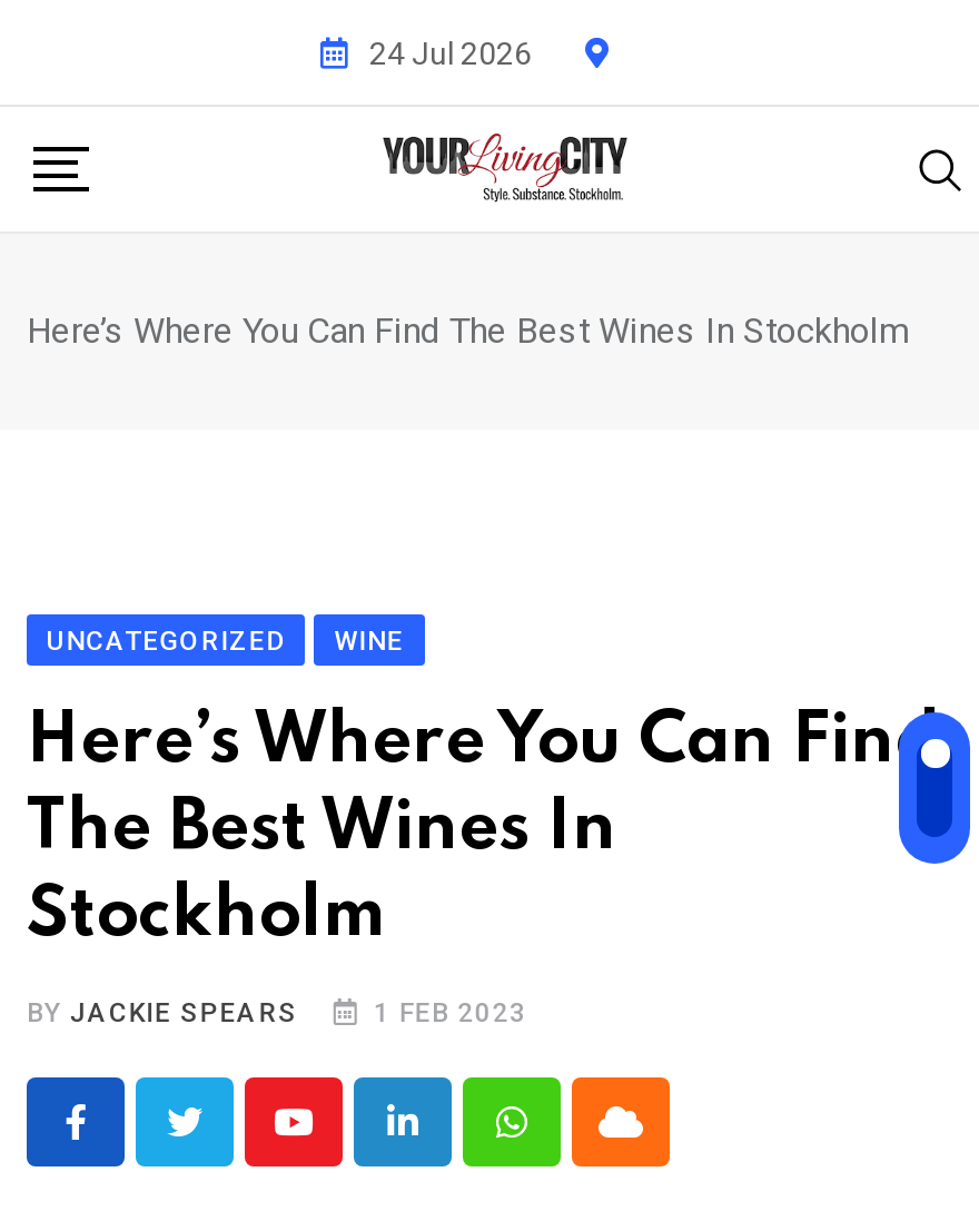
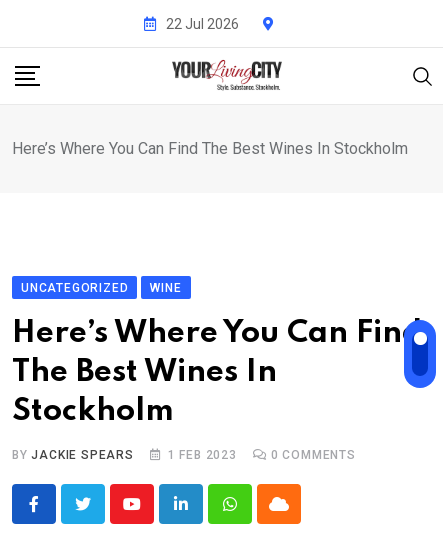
[369,35,532,70] 24 Jul 2026 -> [166,15,239,31] 22 Jul 2026
none -> [271,448,356,462] 0 COMMENTS

